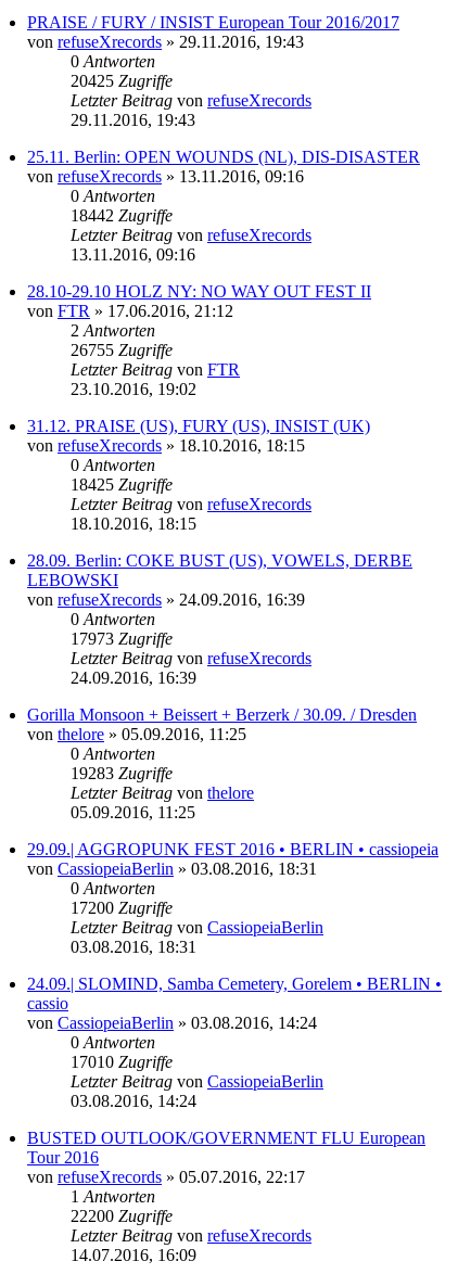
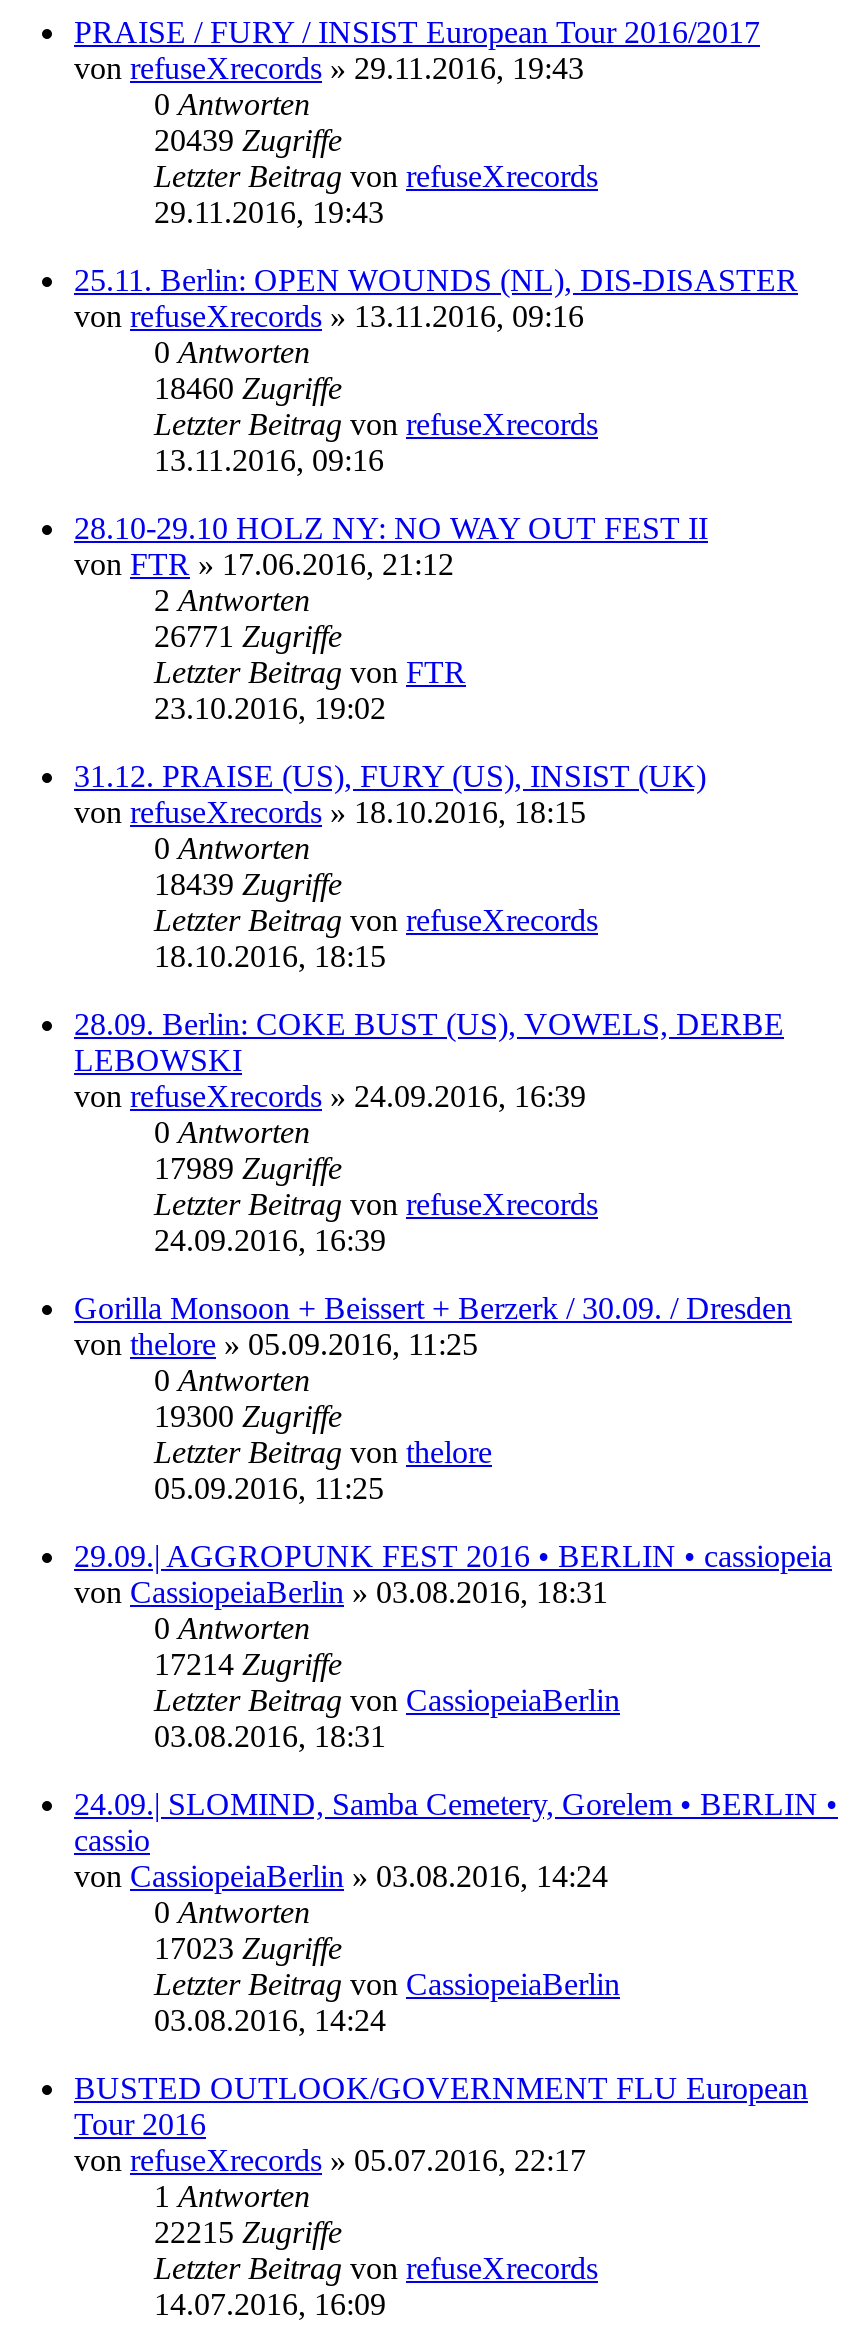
[71,71,173,90] 20425 Zugriffe -> [154,122,342,156] 20439 Zugriffe
[71,206,173,224] 18442 Zugriffe -> [154,370,342,404] 18460 Zugriffe
[71,340,173,359] 26755 Zugriffe -> [154,618,342,652] 26771 Zugriffe
[71,475,173,493] 18425 Zugriffe -> [154,866,342,900] 18439 Zugriffe
[71,629,173,648] 17973 Zugriffe -> [154,1150,342,1184] 17989 Zugriffe
[71,764,173,782] 19283 Zugriffe -> [154,1398,342,1432] 19300 Zugriffe
[71,898,173,917] 17200 Zugriffe -> [154,1646,342,1680] 17214 Zugriffe
[71,1052,173,1071] 17010 Zugriffe -> [154,1930,342,1964] 17023 Zugriffe
[71,1206,173,1225] 22200 Zugriffe -> [154,2214,342,2248] 22215 Zugriffe

